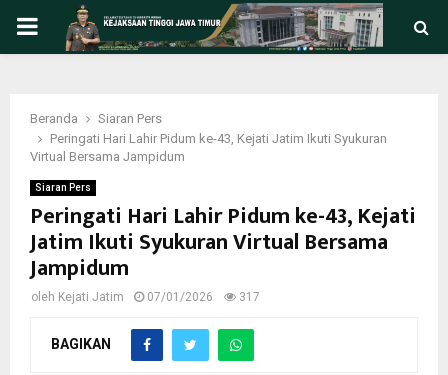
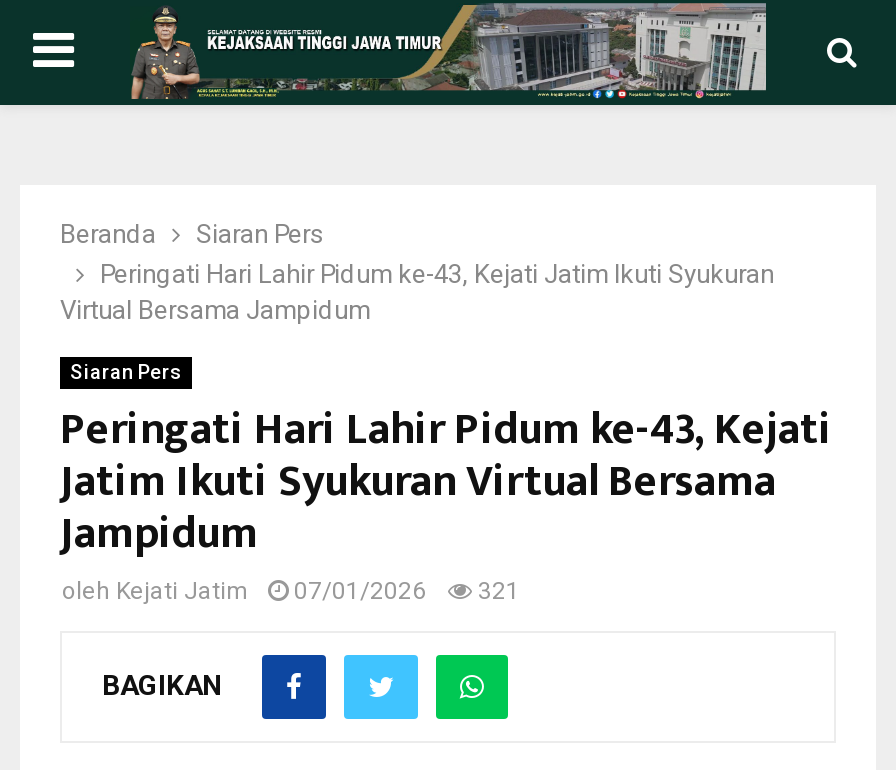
[31,290,260,304] oleh Kejati Jatim 07/01/2026 317 -> [62,577,520,605] oleh Kejati Jatim 07/01/2026 321

